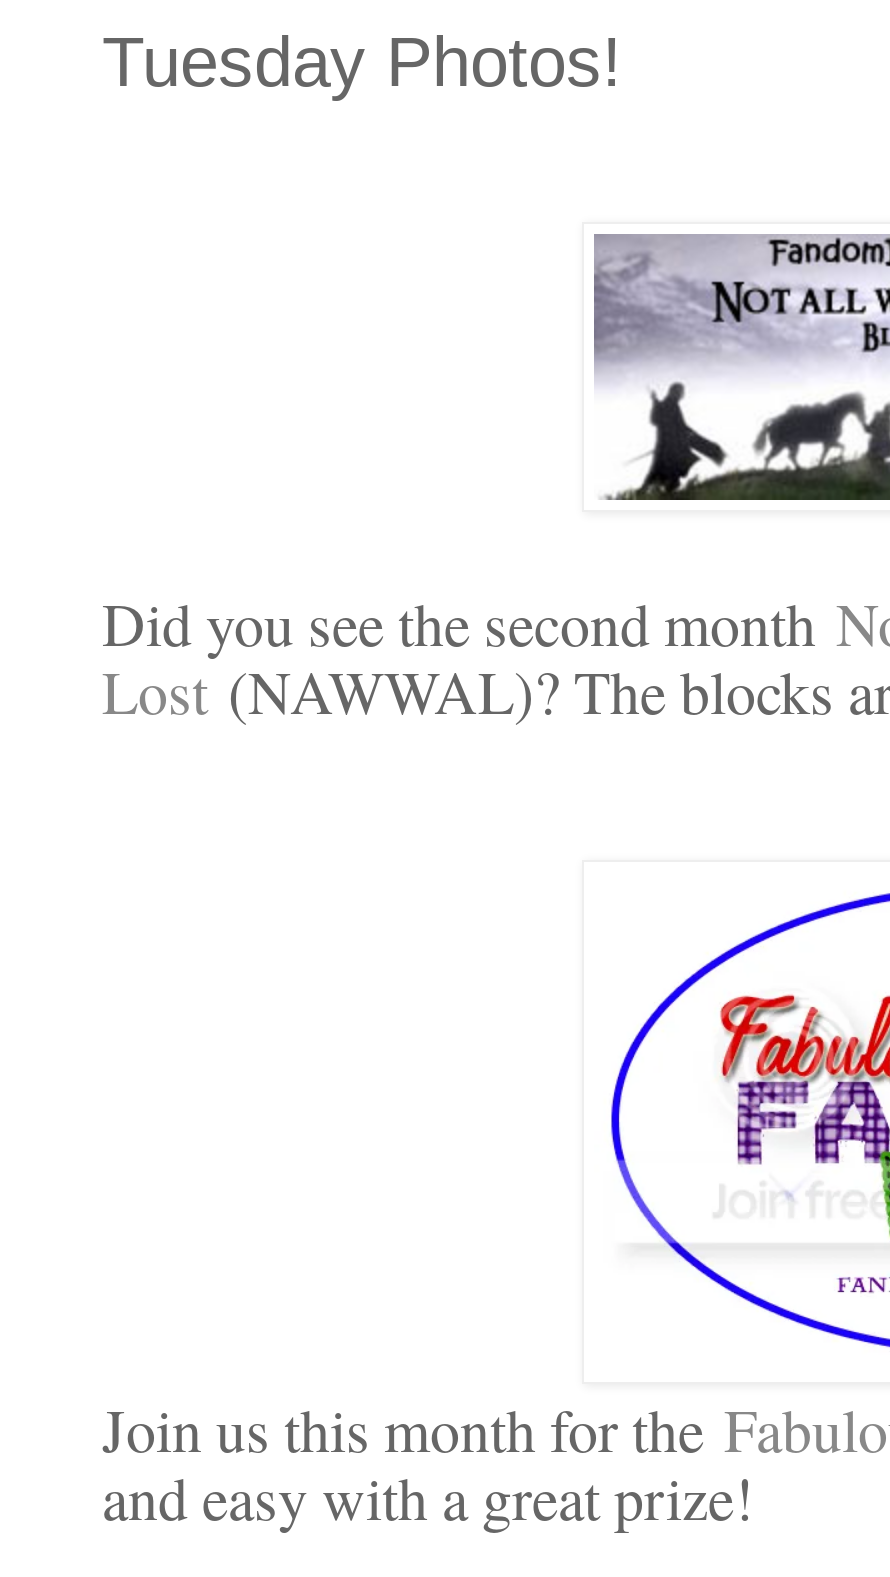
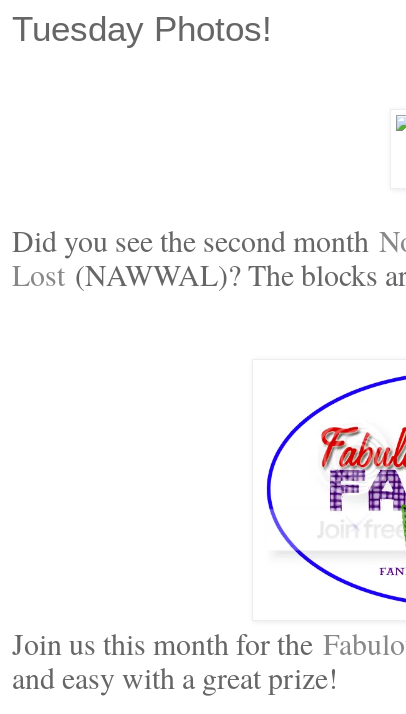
[592,232,884,502] [image] -> none

